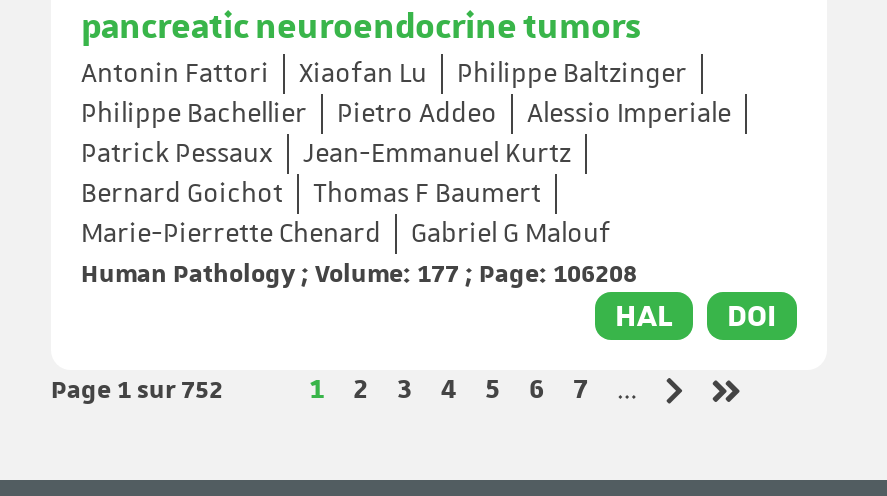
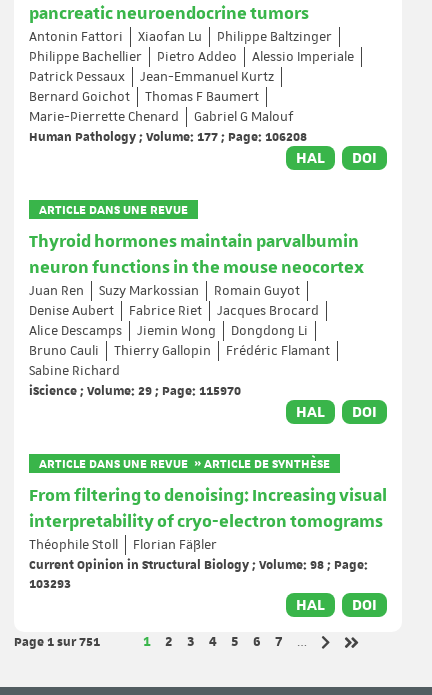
[51,370,223,406] Page 1 sur 752 -> [14,200,387,650] ARTICLE DANS UNE REVUE | Thyroid hormones maintain parvalbumin | neuron functions in the mouse neocortex | Juan Ren | Suzy Markossian | Romain Guyot | Denise Aubert | Fabrice Riet | Jacques Brocard | Alice Descamps | Jiemin Wong | Dongdong Li | Bruno Cauli | Thierry Gallopin | Frédéric Flamant | Sabine Richard | iScience ; Volume: 29 ; Page: 115970 | HAL | DOI | ARTICLE DANS UNE REVUE » ARTICLE DE SYNTHÈSE | From filtering to denoising: Increasing visual | interpretability of cryo-electron tomograms | Théophile Stoll | Florian Fäßler | Current Opinion in Structural Biology ; Volume: 98 ; Page: | 103293 | HAL | DOI | Page 1sur 751

